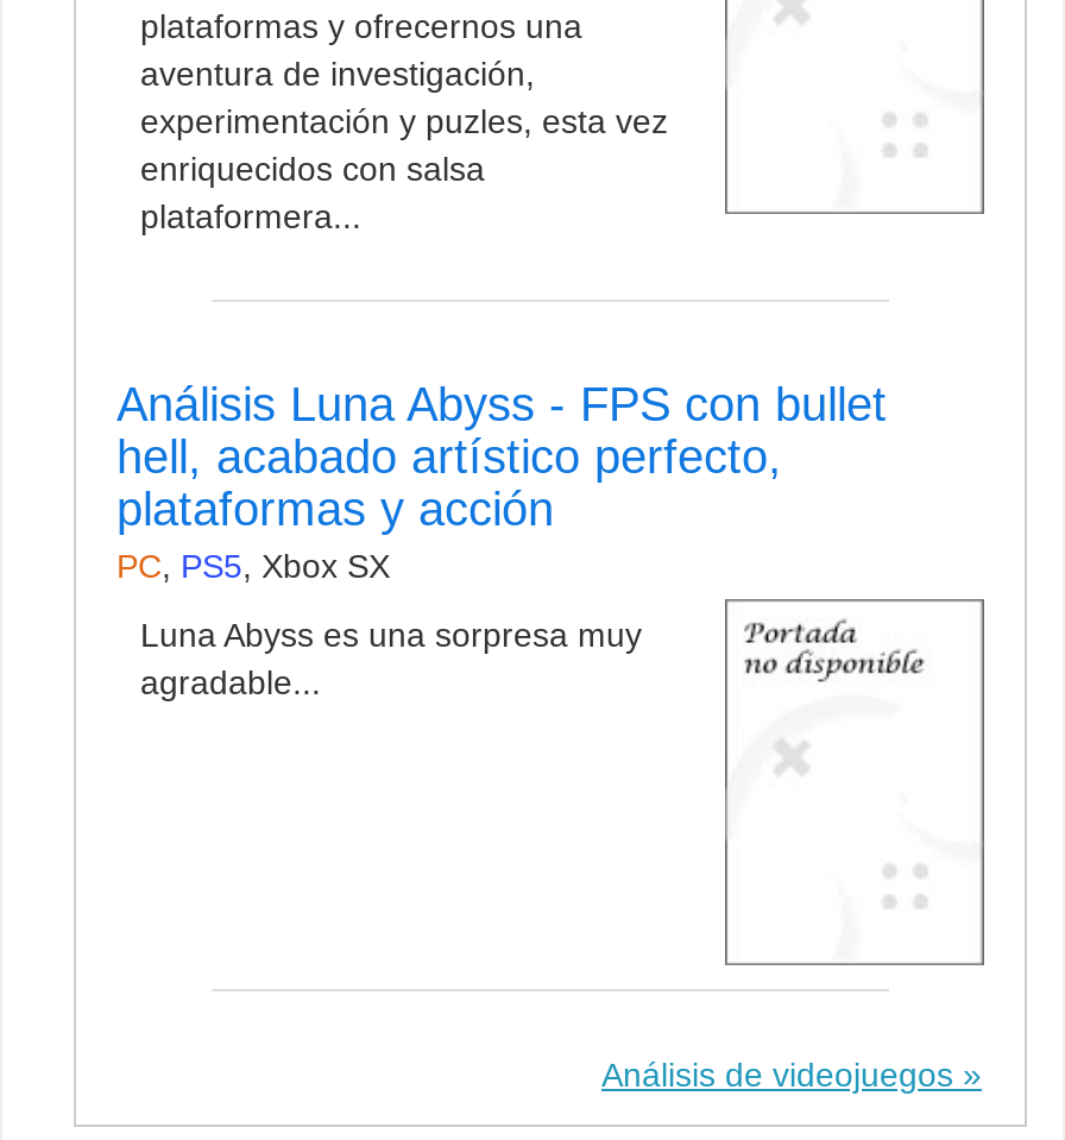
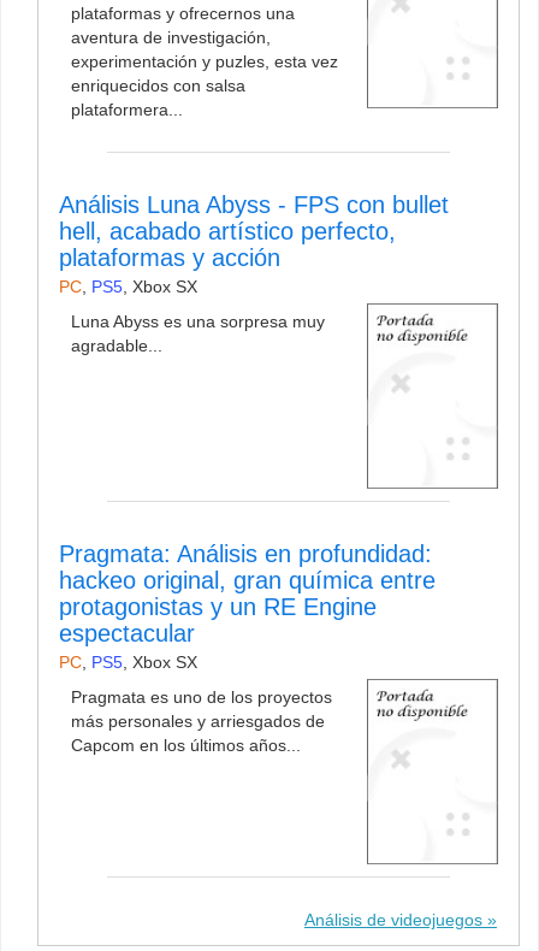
none -> [59,540,436,755] Pragmata: Análisis en profundidad: | hackeo original, gran química entre | protagonistas y un RE Engine | espectacular | PC, PS5, Xbox SX | Pragmata es uno de los proyectos | más personales y arriesgados de | Capcom en los últimos años...

